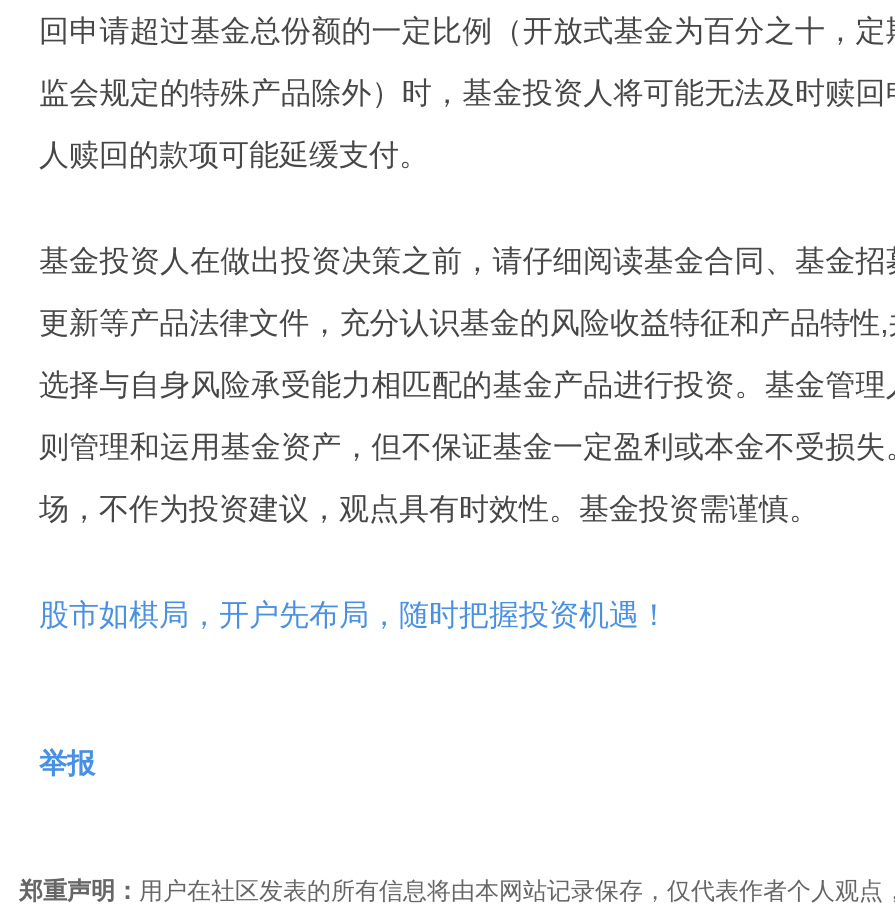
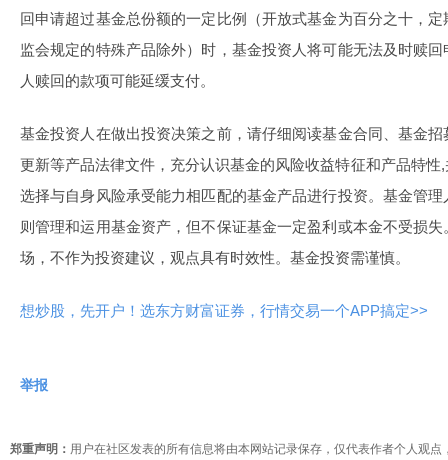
[39,597,669,631] 股市如棋局，开户先布局，随时把握投资机遇！ -> [20,302,428,319] 想炒股，先开户！选东方财富证券，行情交易一个APP搞定>>

